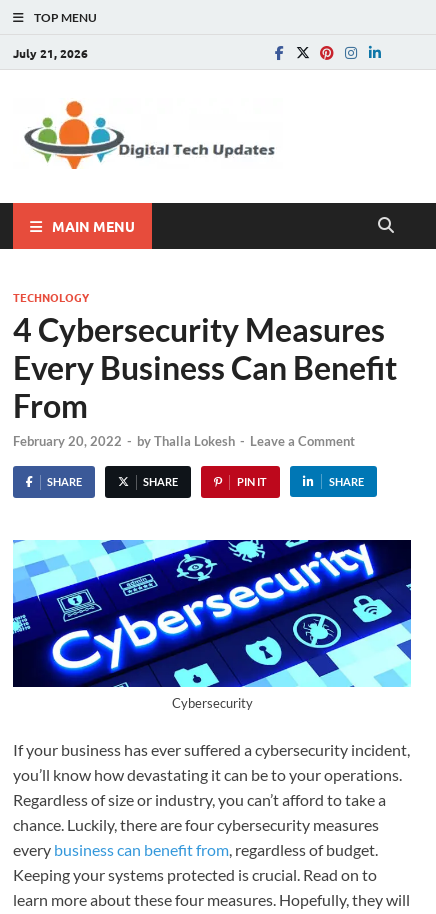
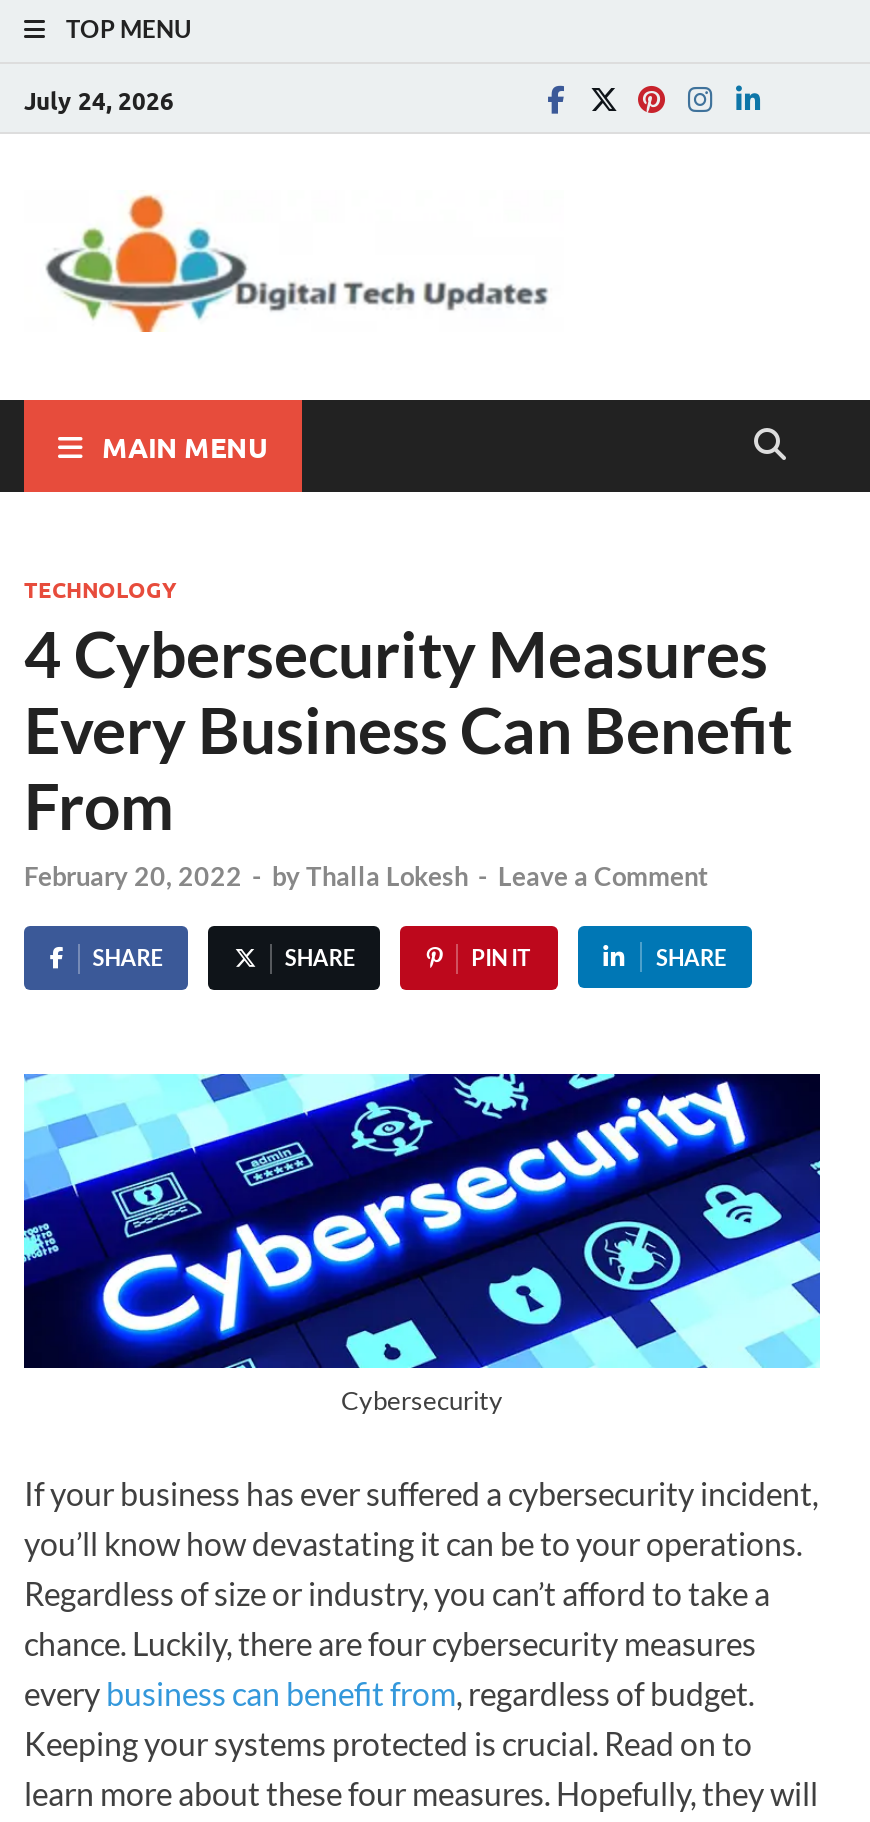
[13,44,88,60] July 21, 2026 -> [24,83,174,115] July 24, 2026

